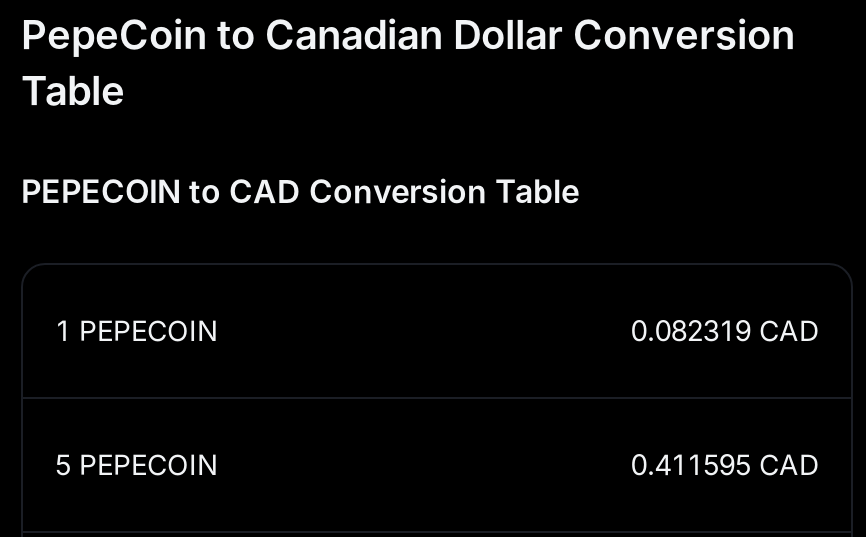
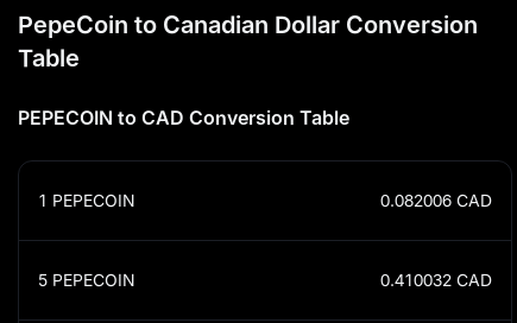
[631,313,819,347] 0.082319 CAD -> [380,190,492,210] 0.082006 CAD
[631,447,819,481] 0.411595 CAD -> [380,270,492,290] 0.410032 CAD

